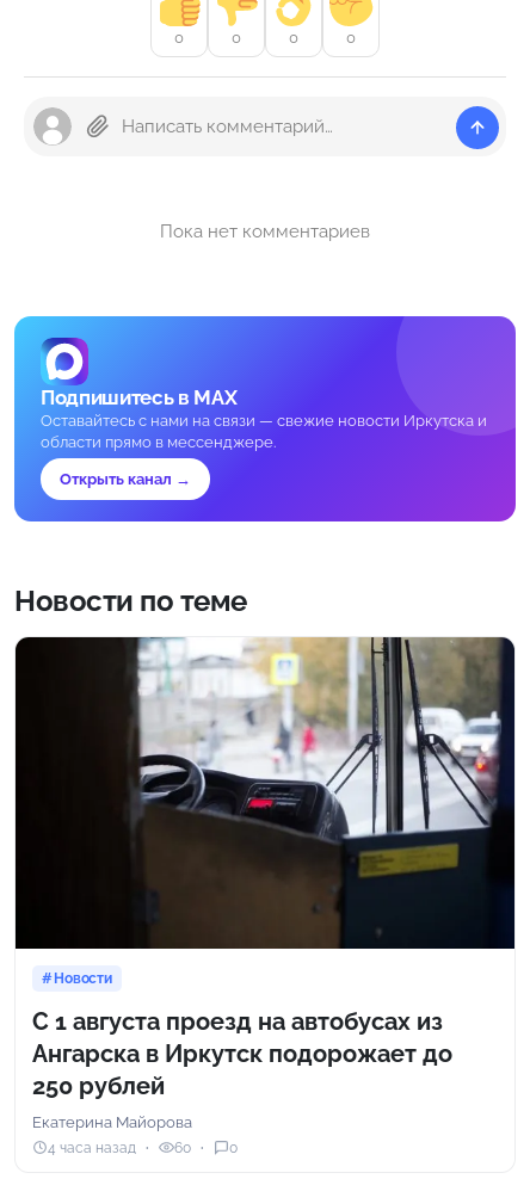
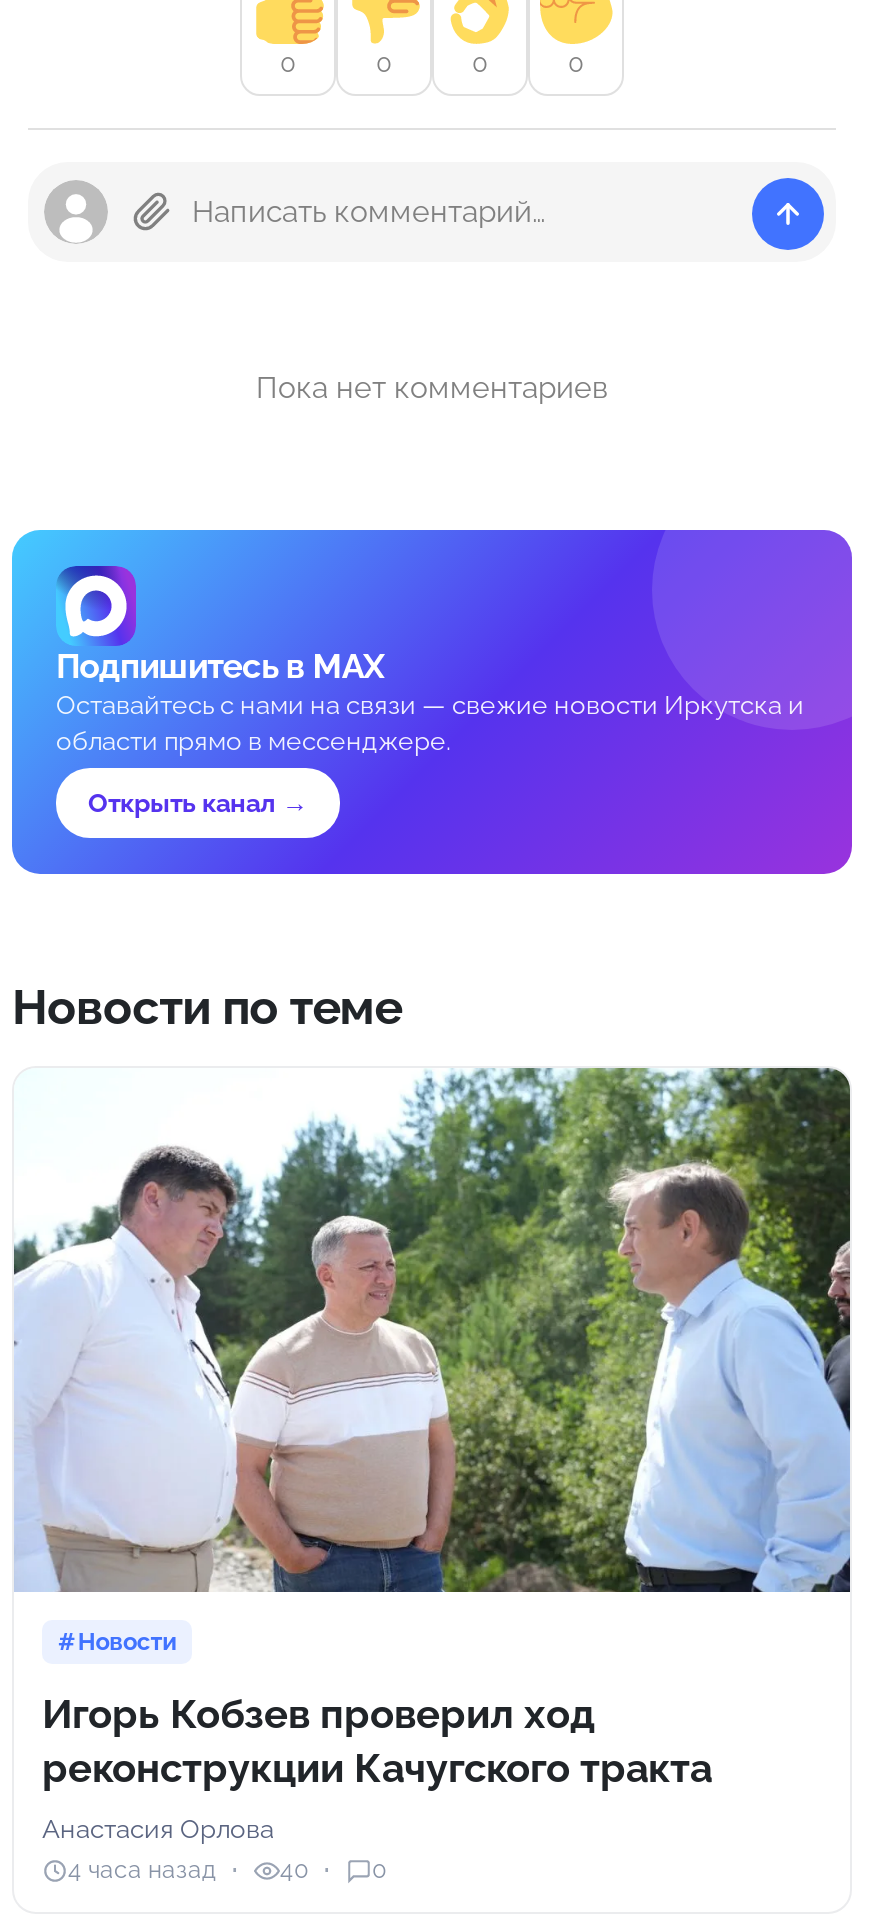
[14,636,516,950] [image] -> [12,1066,852,1594] [image]
[32,1008,452,1101] С 1 августа проезд на автобусах из | Ангарска в Иркутск подорожает до | 250 рублей -> [42,1689,712,1791] Игорь Кобзев проверил ход | реконструкции Качугского тракта
[32,1114,192,1132] Екатерина Майорова -> [42,1813,274,1843] Анастасия Орлова
[174,1139,191,1156] 60 -> [280,1856,308,1884] 40

